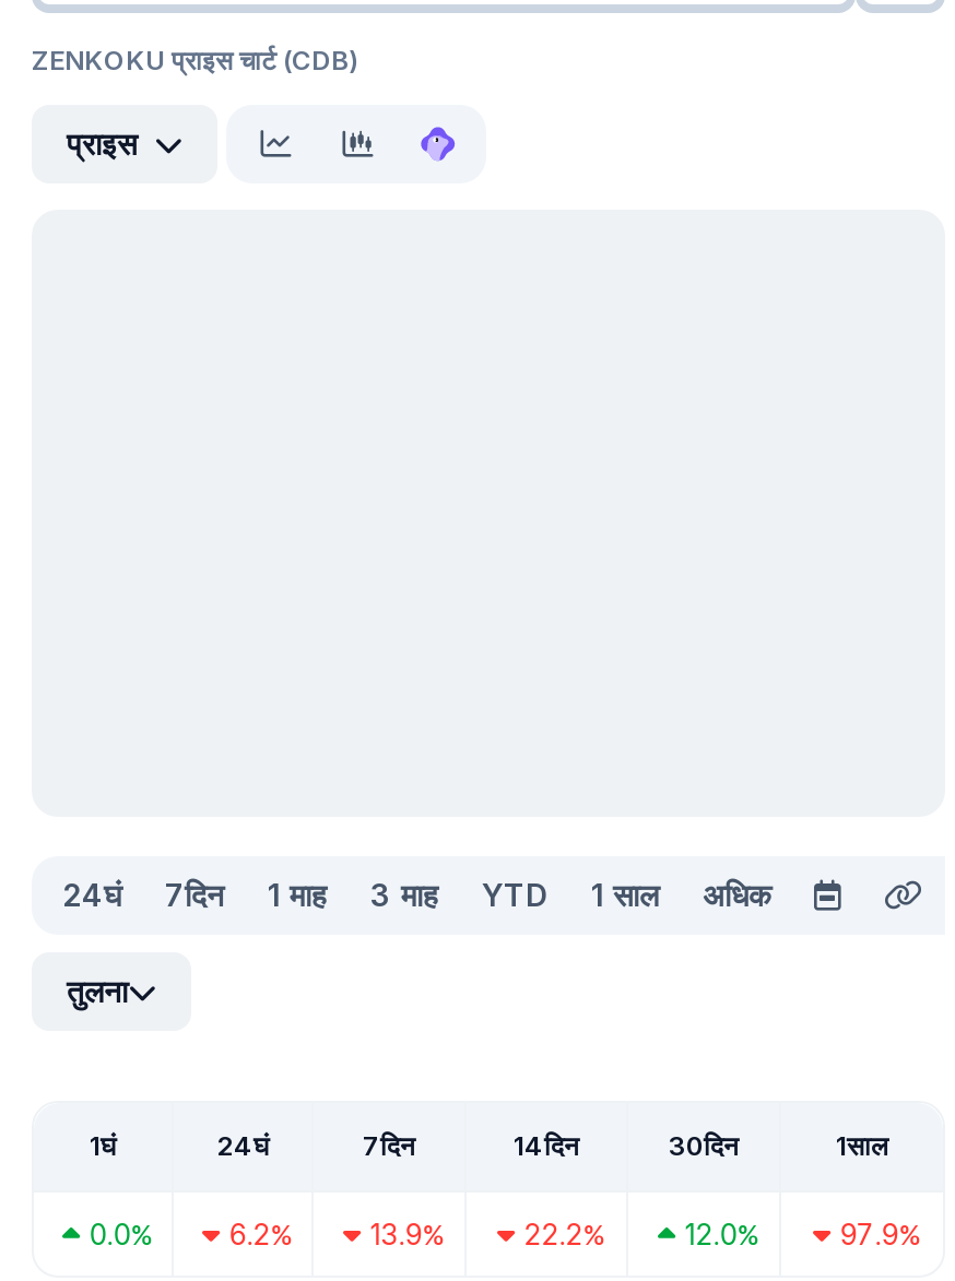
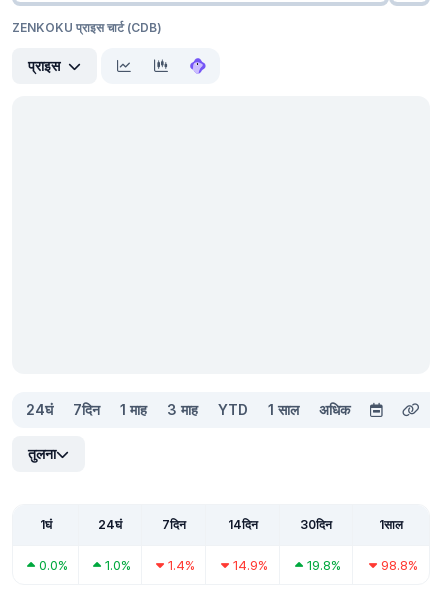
[229,1217,292,1252] 6.2% -> [105,557,131,573] 1.0%
[370,1217,444,1252] 13.9% -> [168,557,195,573] 1.4%
[524,1217,604,1252] 22.2% -> [233,557,268,573] 14.9%
[684,1217,759,1252] 12.0% -> [307,557,341,573] 19.8%
[839,1217,920,1252] 97.9% -> [381,557,418,573] 98.8%

